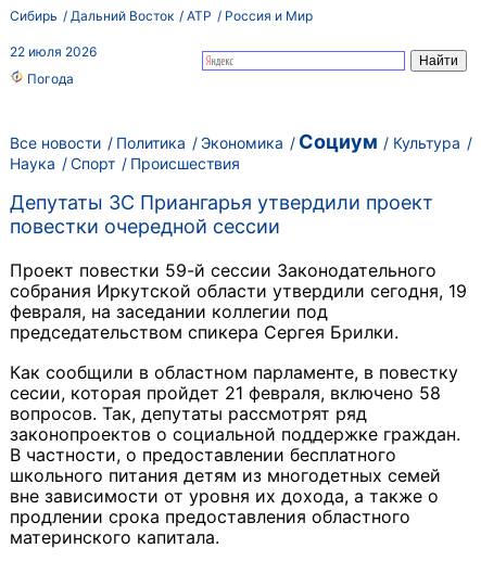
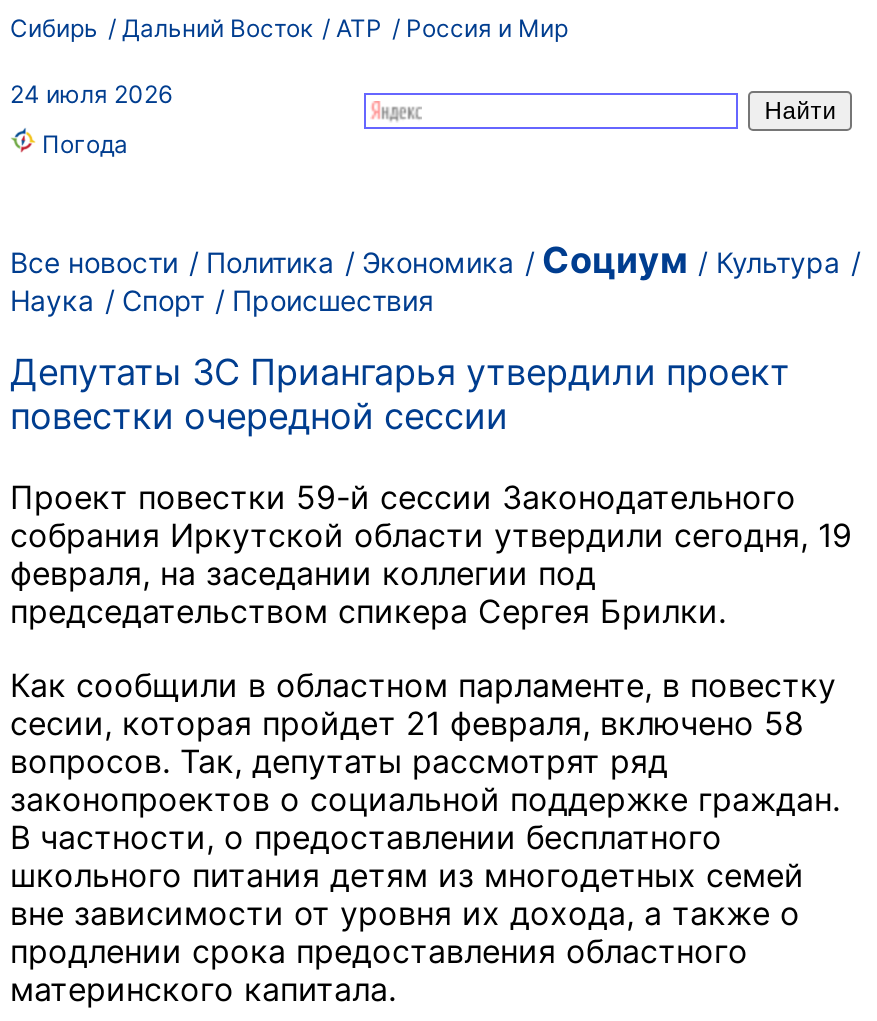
[10,43,97,60] 22 июля 2026 -> [10,79,172,109] 24 июля 2026

